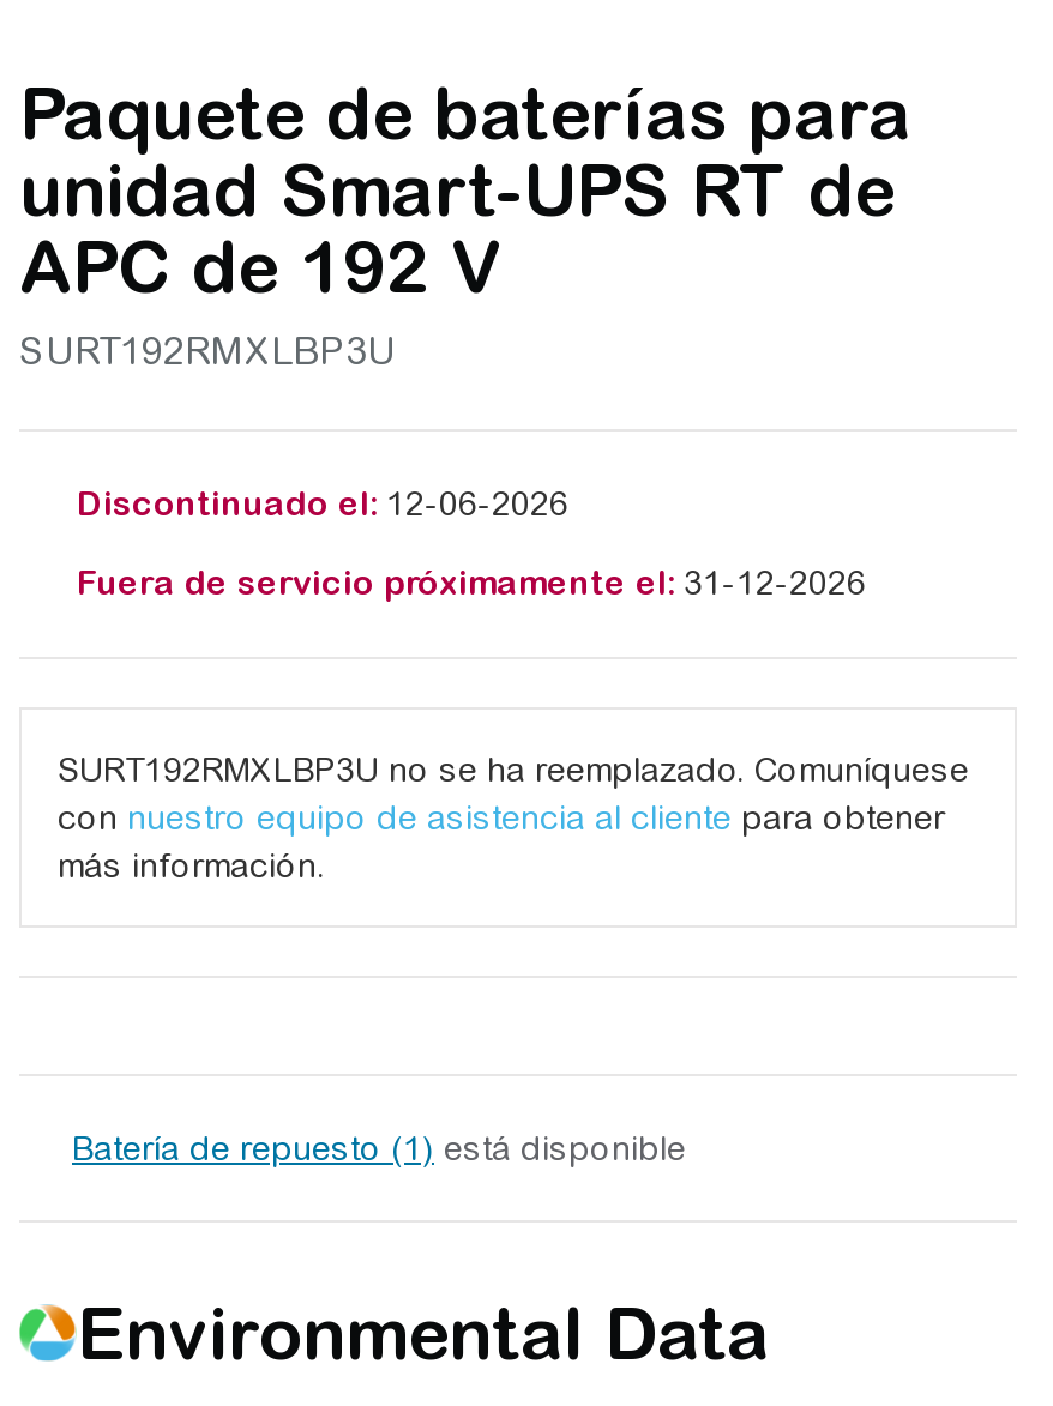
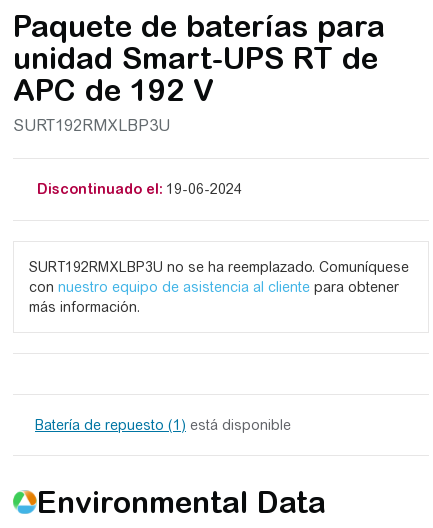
[77,484,866,602] Discontinuado el: 12-06-2026 | Fuera de servicio próximamente el: 31-12-2026 -> [37,181,242,197] Discontinuado el: 19-06-2024

